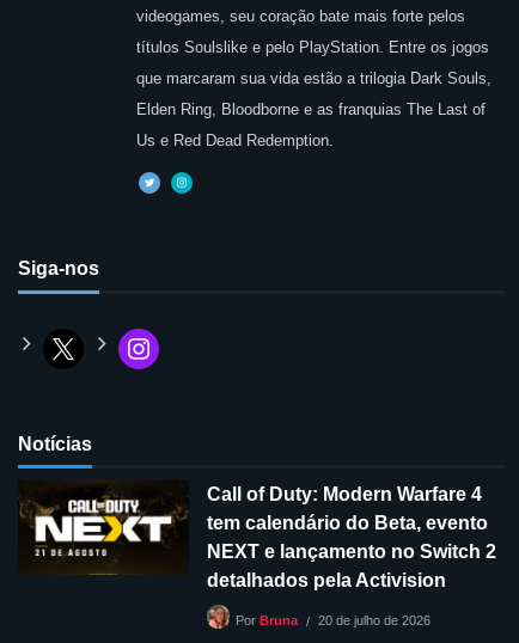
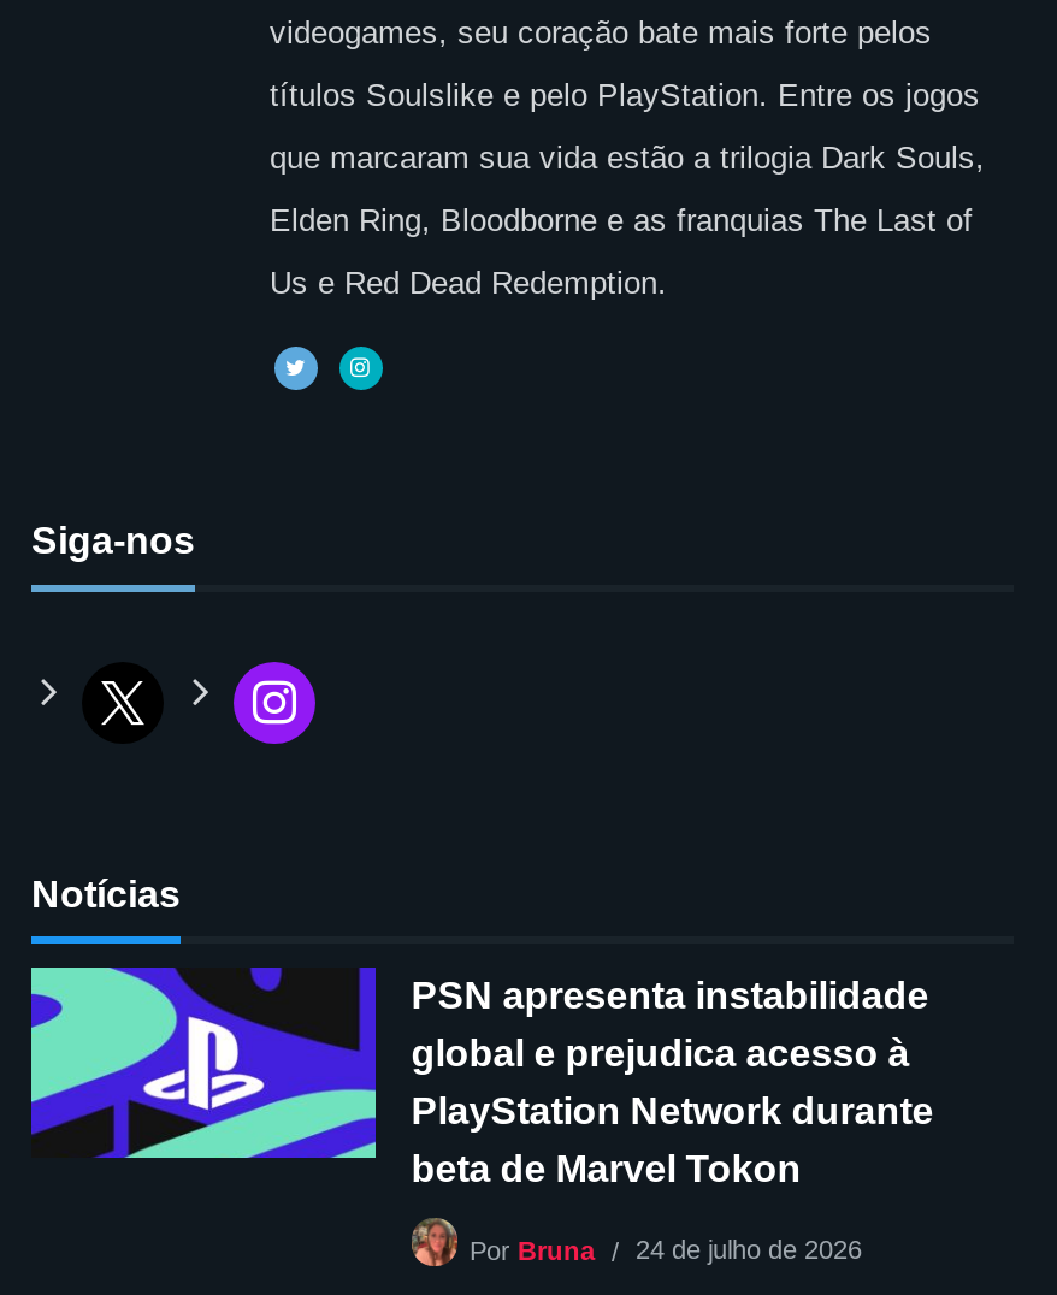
[18,480,496,591] [image] | Call of Duty: Modern Warfare 4 | tem calendário do Beta, evento | NEXT e lançamento no Switch 2 | detalhados pela Activision -> [29,965,934,1190] [image] | PSN apresenta instabilidade | global e prejudica acesso à | PlayStation Network durante | beta de Marvel Tokon
[236,613,431,628] Por Bruna 20 de julho de 2026 -> [470,1234,862,1265] Por Bruna 24 de julho de 2026

